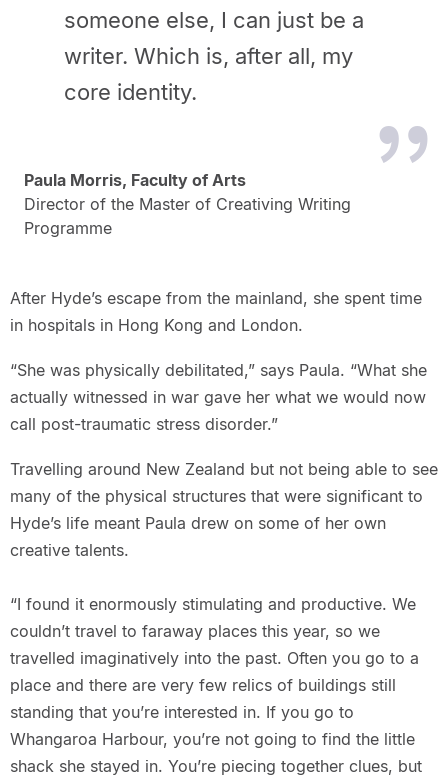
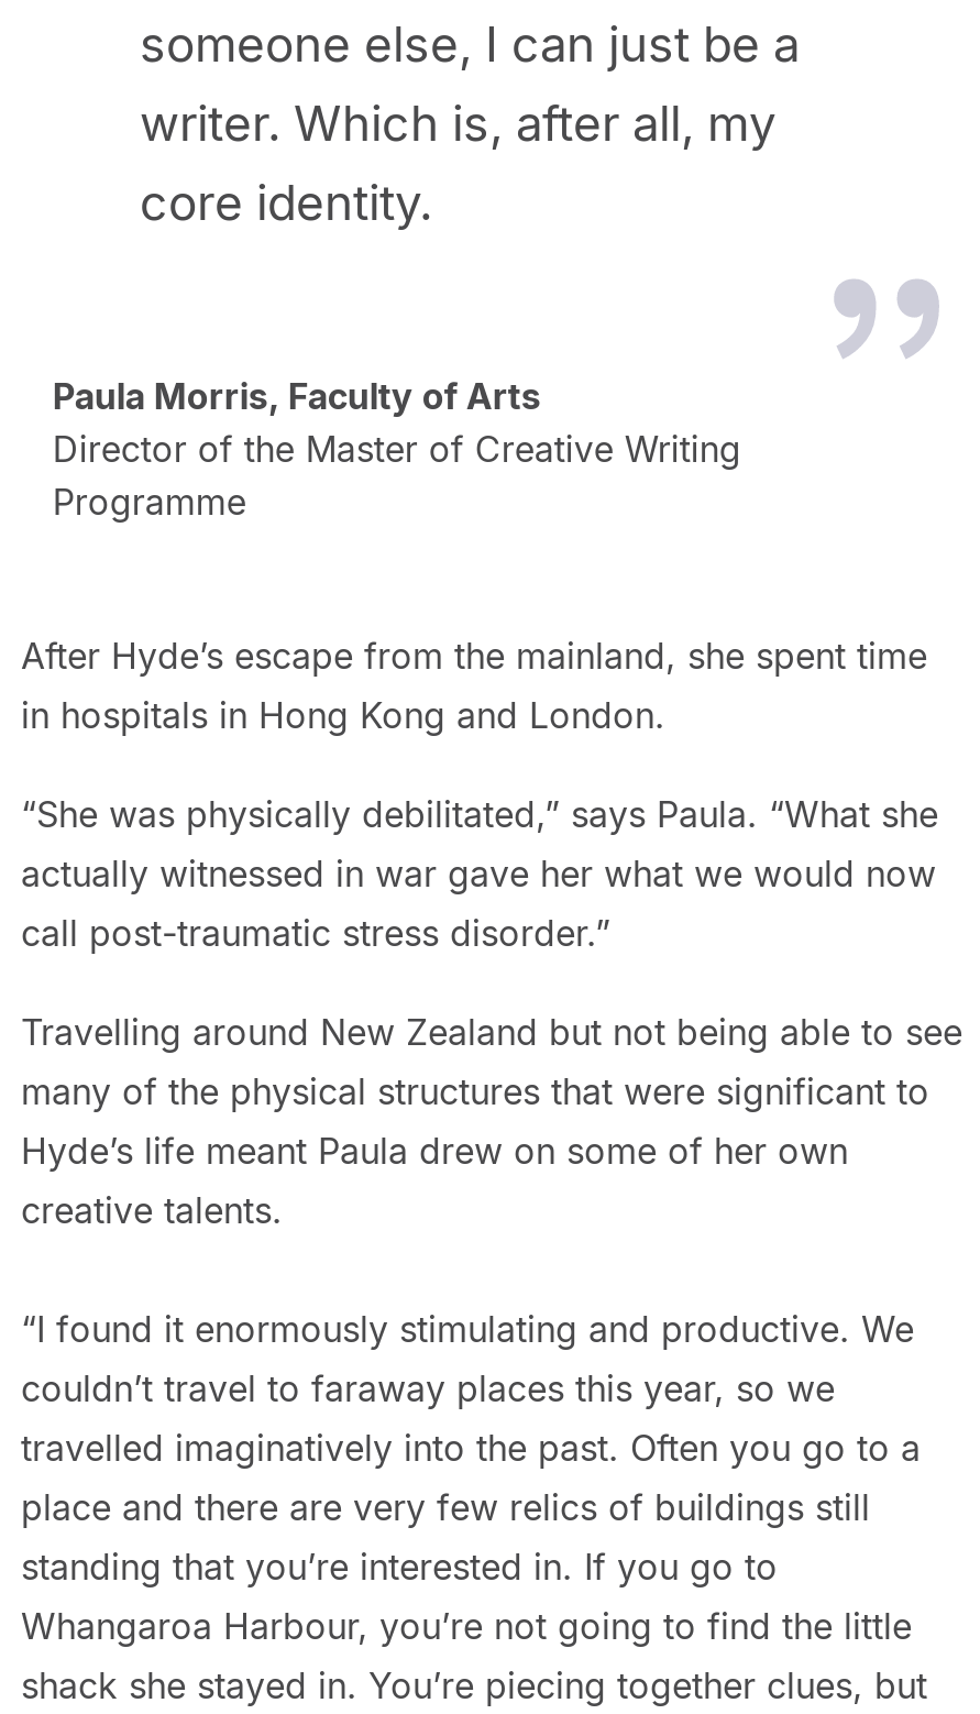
[24,194,351,214] Director of the Master of Creativing Writing -> [53,426,741,470] Director of the Master of Creative Writing

